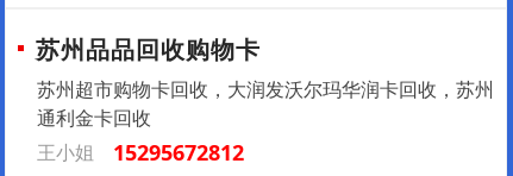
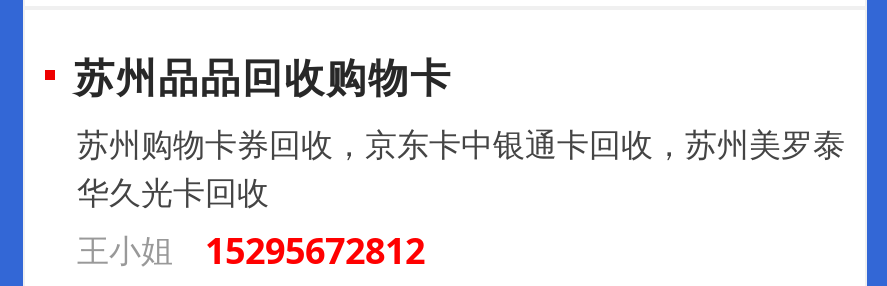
[37,76,494,103] 苏州超市购物卡回收，大润发沃尔玛华润卡回收，苏州 -> [77,122,845,166] 苏州购物卡券回收，京东卡中银通卡回收，苏州美罗泰
[37,105,151,131] 通利金卡回收 -> [77,170,269,214] 华久光卡回收

